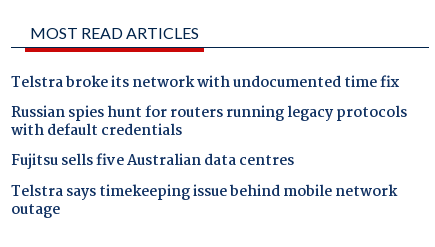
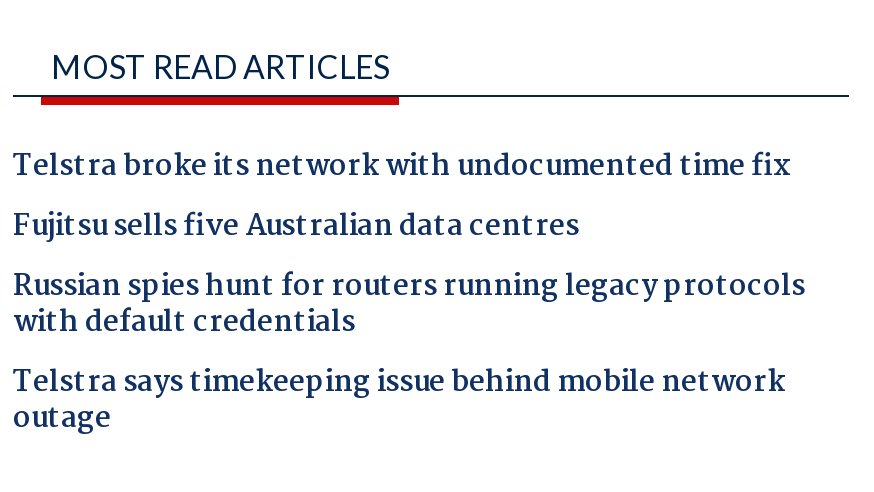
moved [11,101,407,143] -> [13,264,805,348]: Russian spies hunt for routers running legacy protocols | with default credentials
moved [11,149,294,173] -> [13,203,579,251]: Fujitsu sells five Australian data centres

